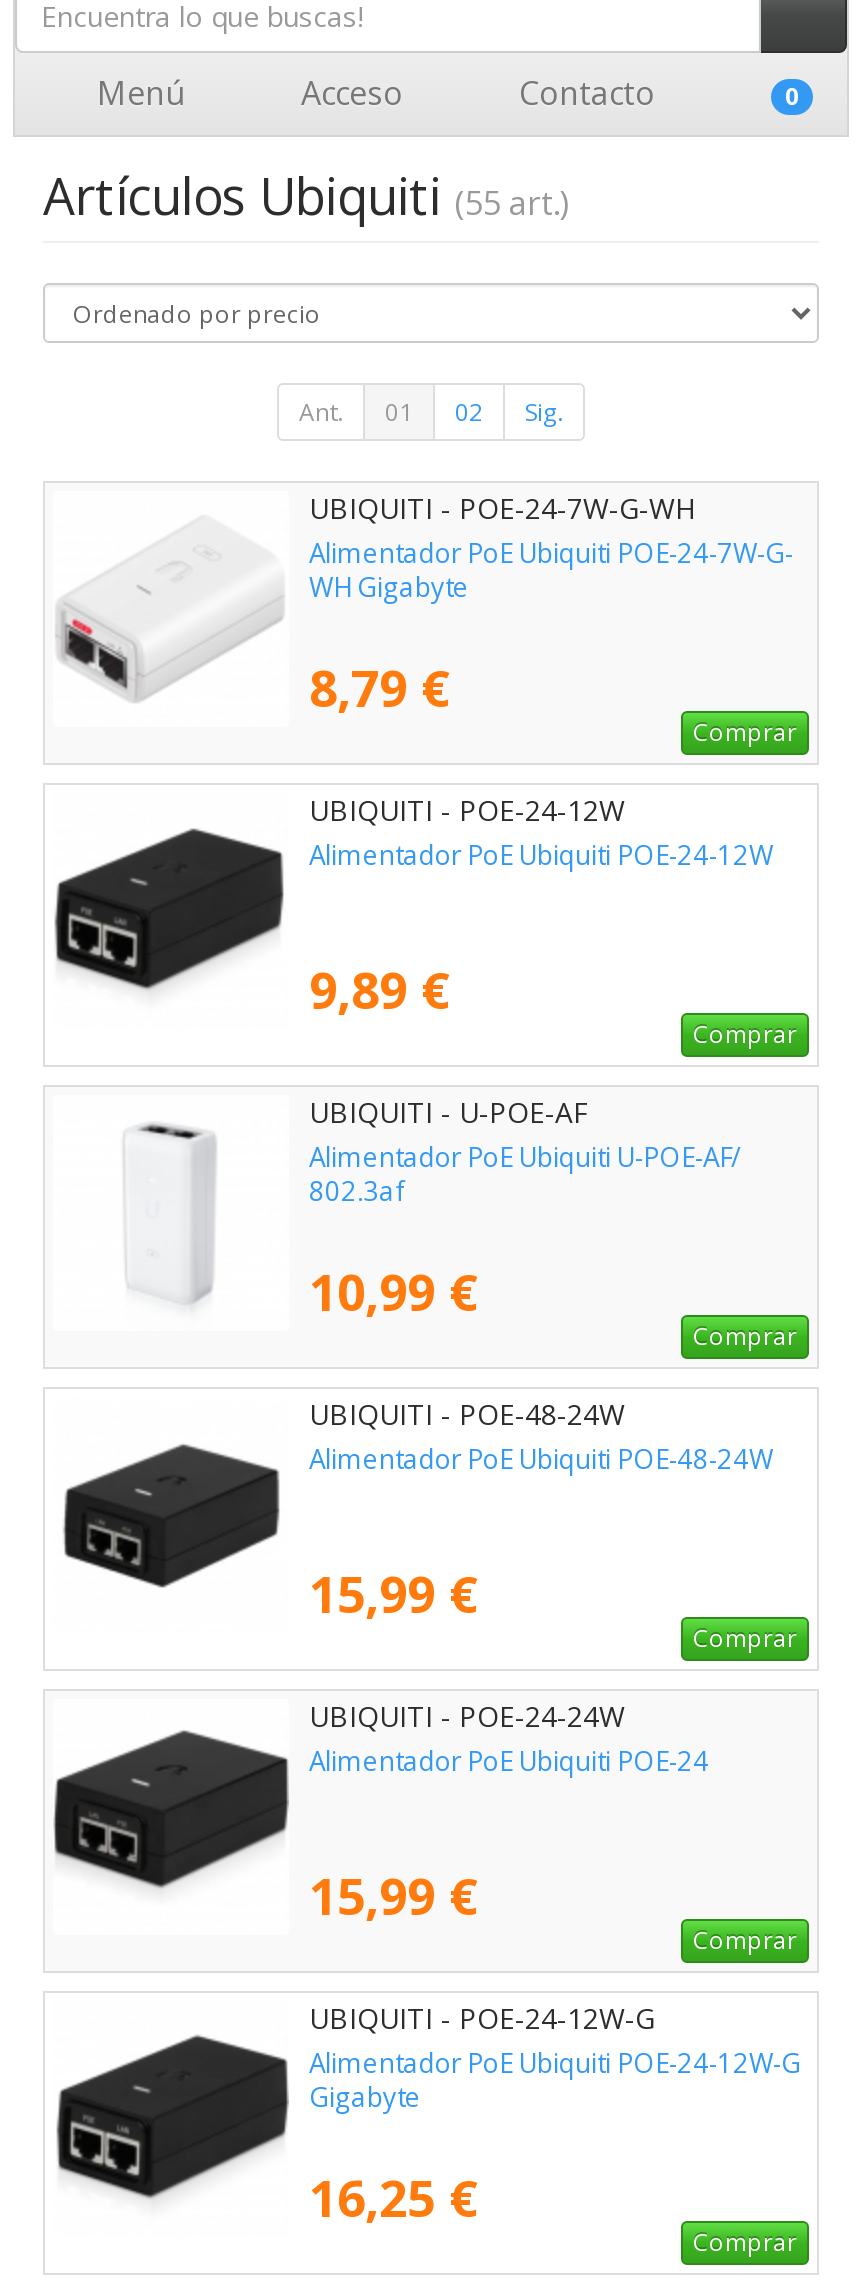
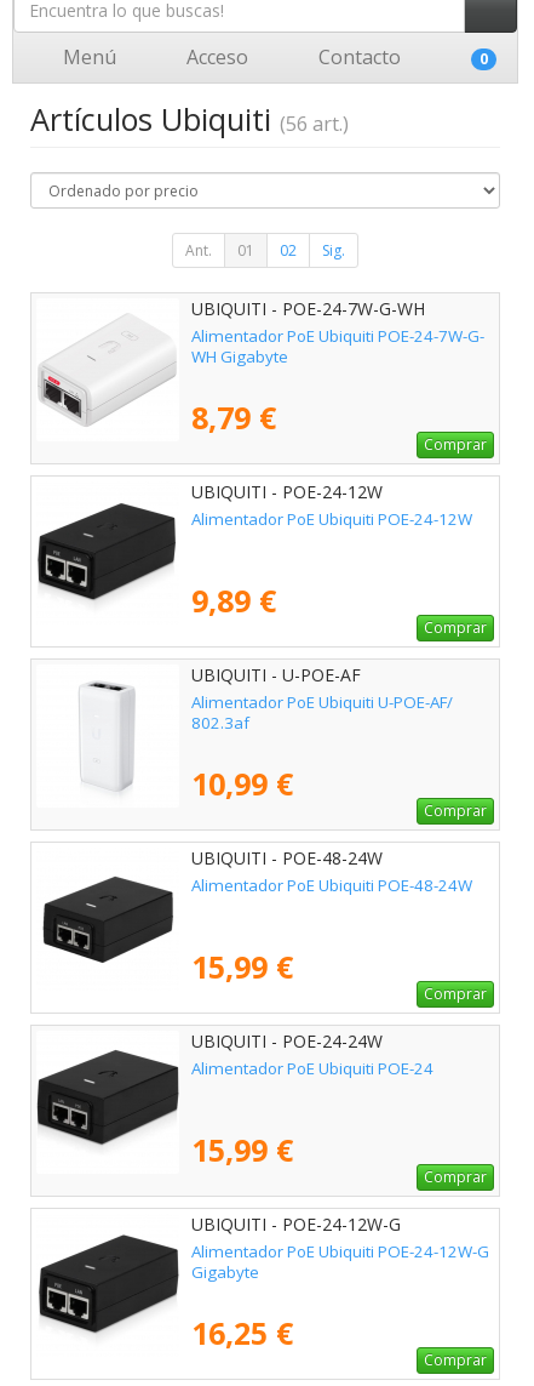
[43,161,569,229] Artículos Ubiquiti (55 art.) -> [30,98,349,139] Artículos Ubiquiti (56 art.)

